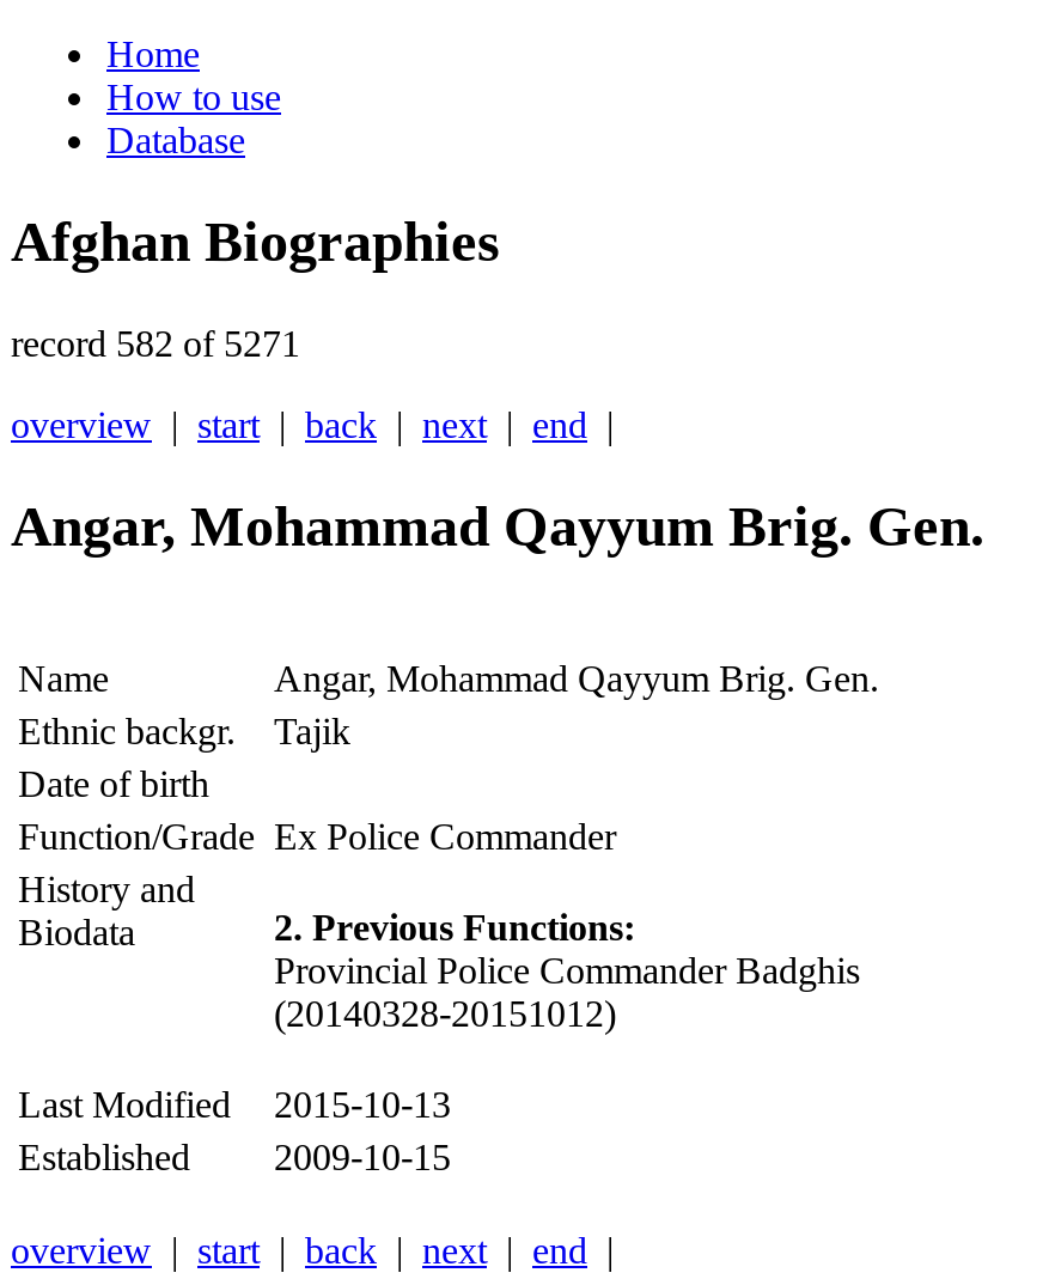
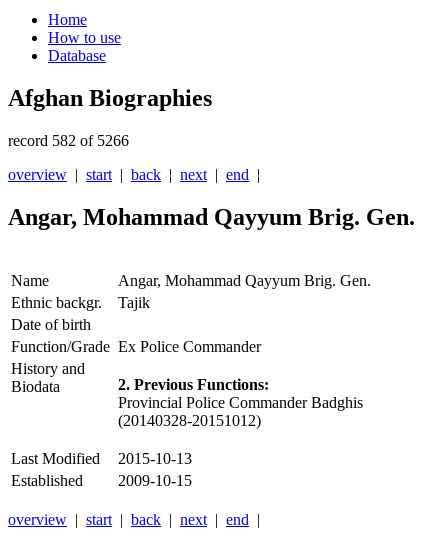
[11,324,300,364] record 582 of 5271 -> [8,132,129,149] record 582 of 5266

